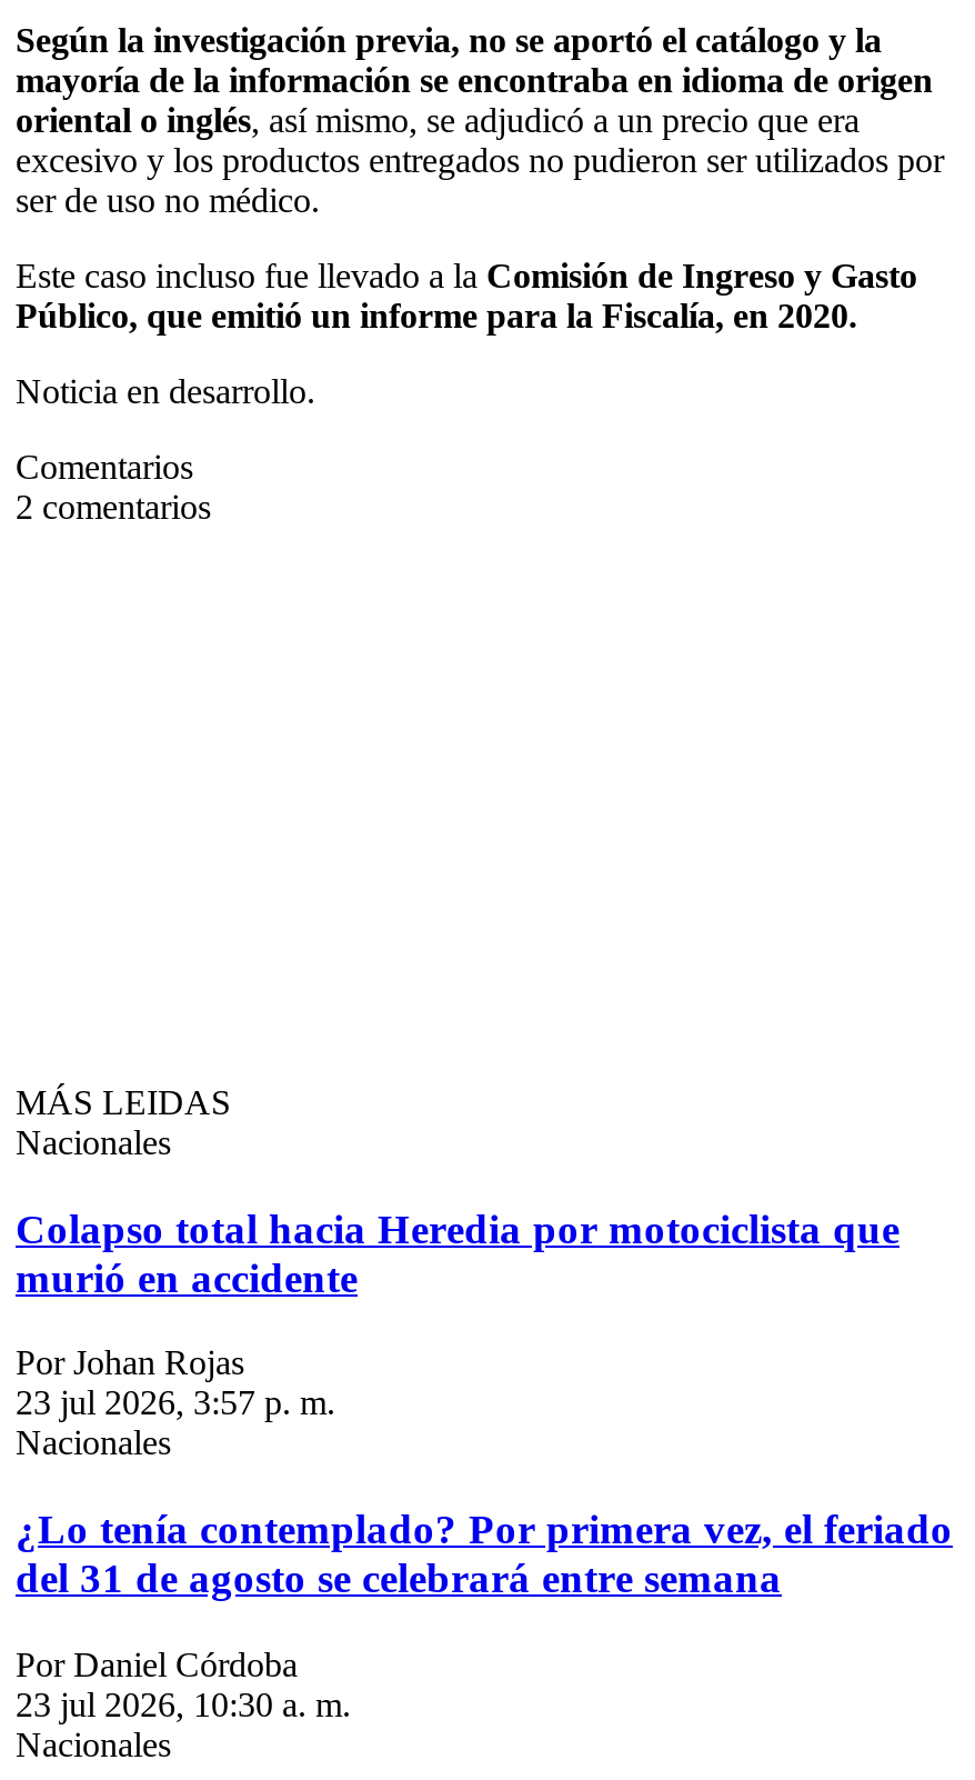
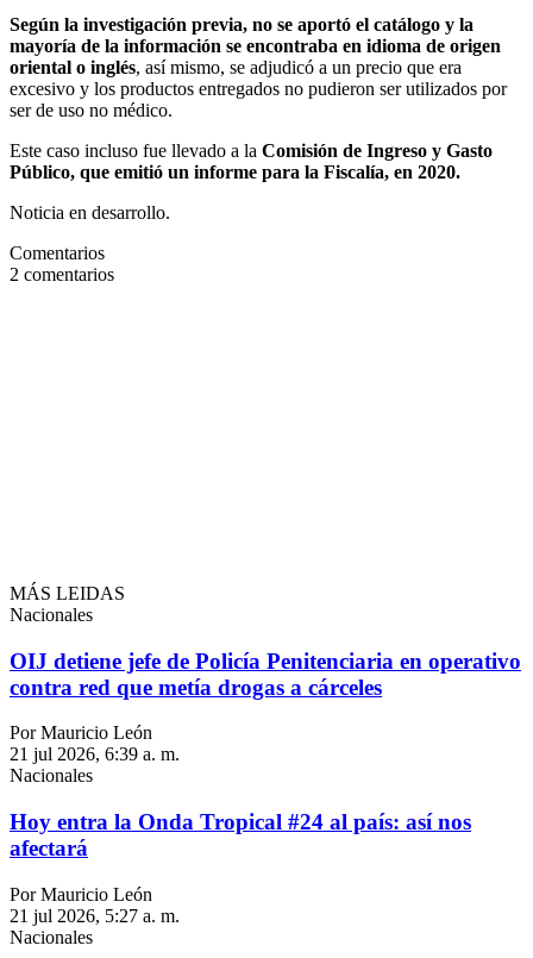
[16,1204,899,1300] Colapso total hacia Heredia por motociclista que | murió en accidente -> [10,648,521,699] OIJ detiene jefe de Policía Penitenciaria en operativo | contra red que metía drogas a cárceles
[16,1344,335,1422] Por Johan Rojas | 23 jul 2026, 3:57 p. m. -> [10,723,180,764] Por Mauricio León | 21 jul 2026, 6:39 a. m.
[16,1506,953,1601] ¿Lo tenía contemplado? Por primera vez, el feriado | del 31 de agosto se celebrará entre semana -> [10,809,471,860] Hoy entra la Onda Tropical #24 al país: así nos | afectará
[16,1645,351,1723] Por Daniel Córdoba | 23 jul 2026, 10:30 a. m. -> [10,884,180,926] Por Mauricio León | 21 jul 2026, 5:27 a. m.

